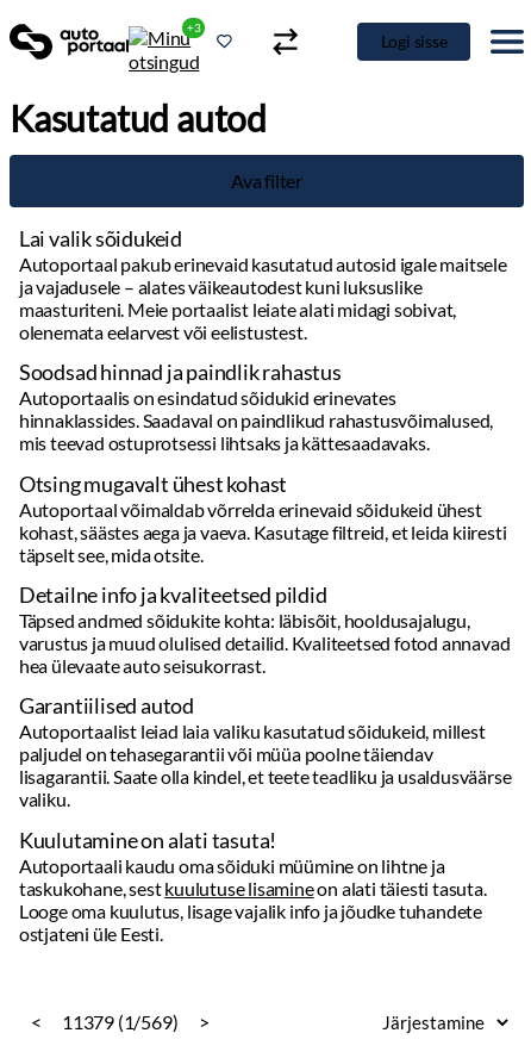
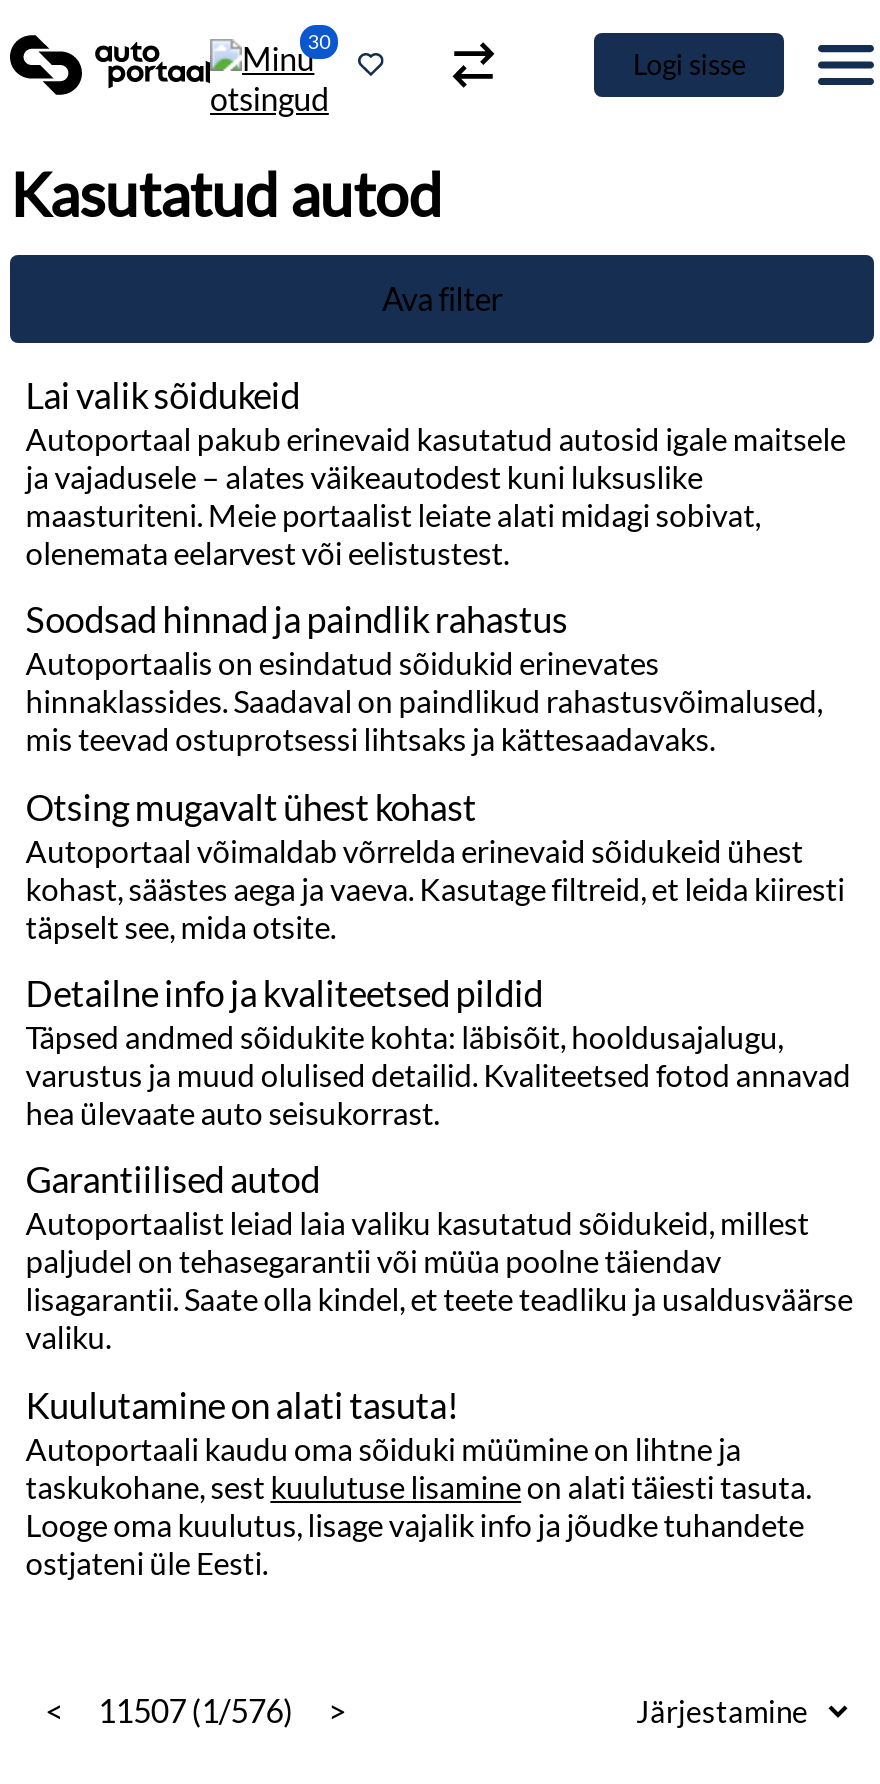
[187,20,200,35] +3 -> [308,29,331,53] 30
[62,1011,178,1033] 11379 (1/569) -> [98,1692,293,1730] 11507 (1/576)

